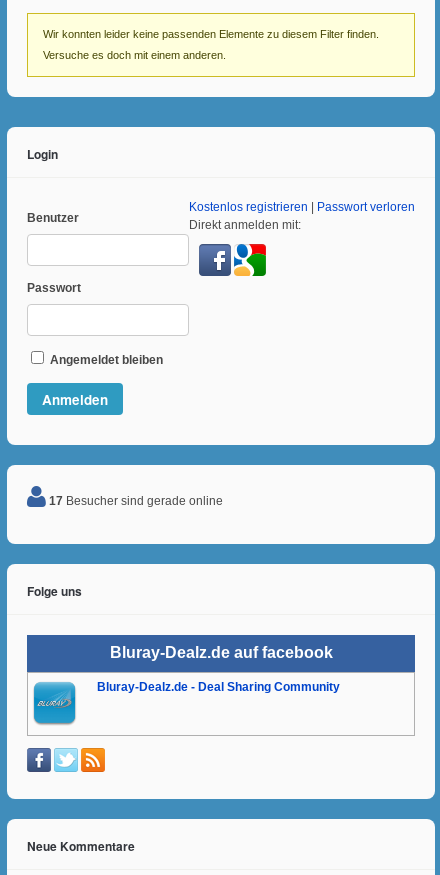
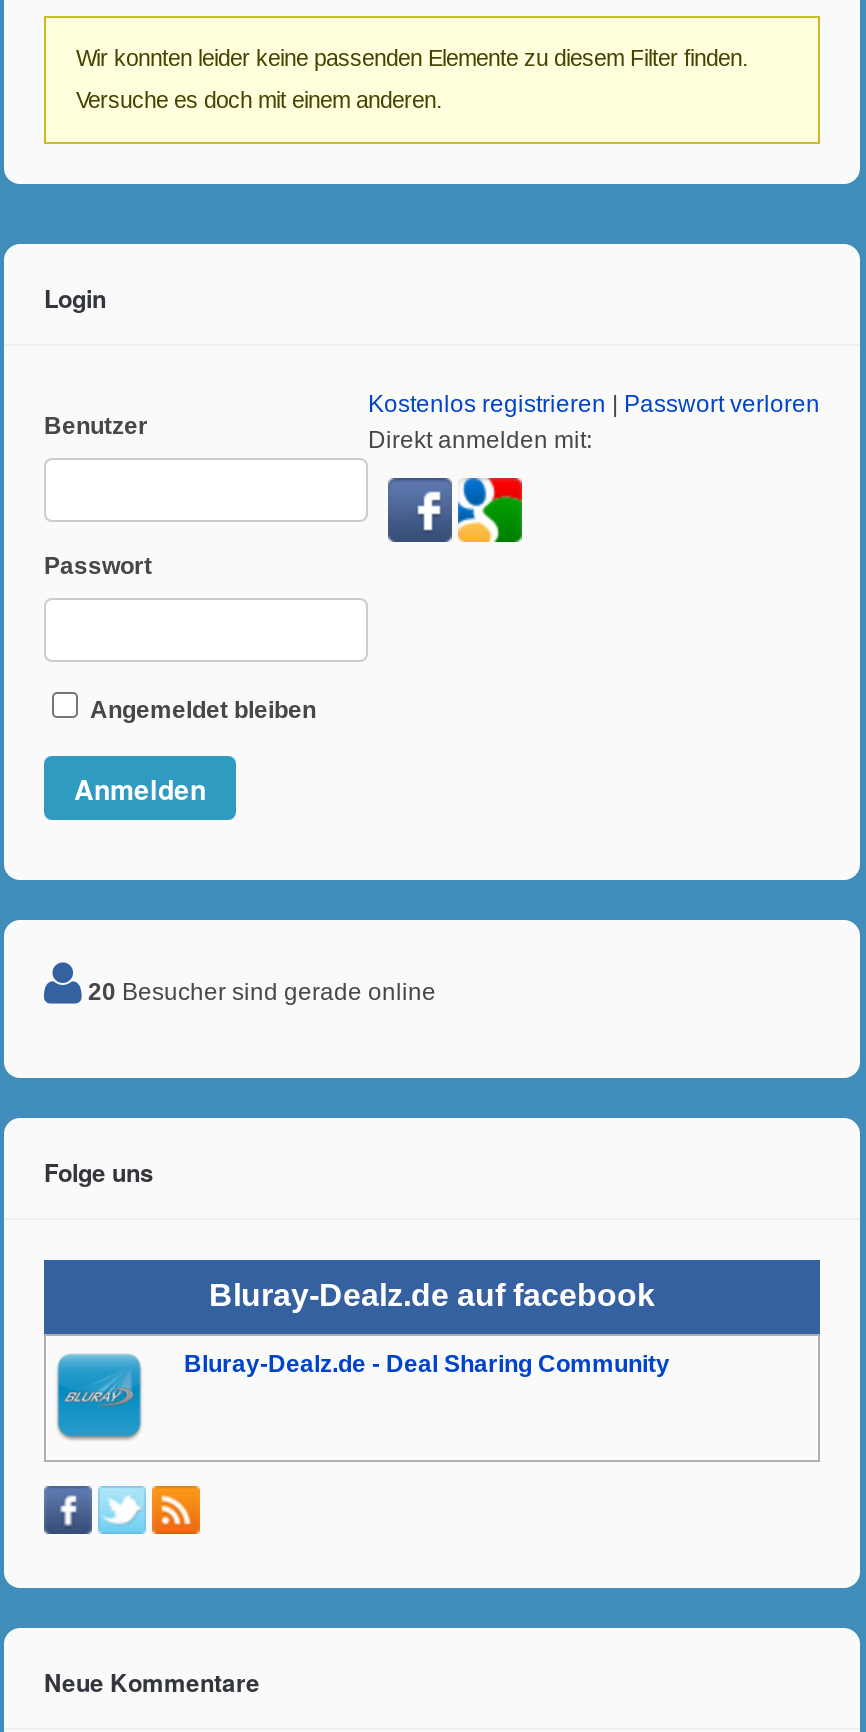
[49,494,223,508] 17 Besucher sind gerade online -> [88,978,436,1006] 20 Besucher sind gerade online

